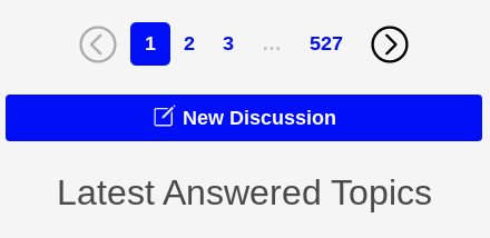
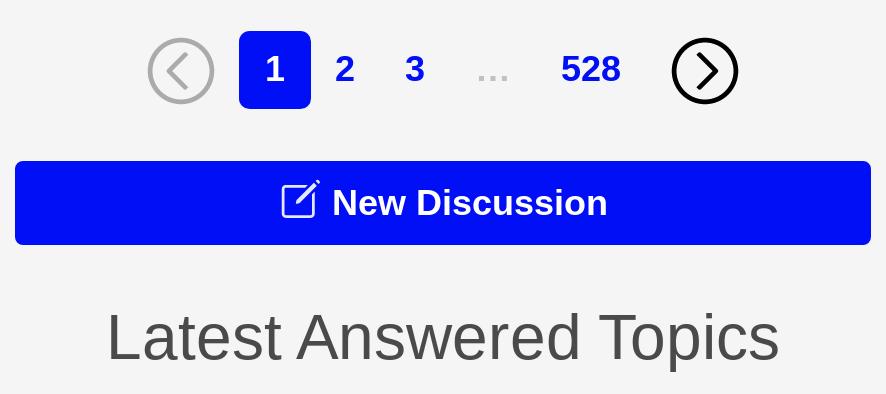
[310,32,343,54] 527 -> [561,49,621,89] 528

